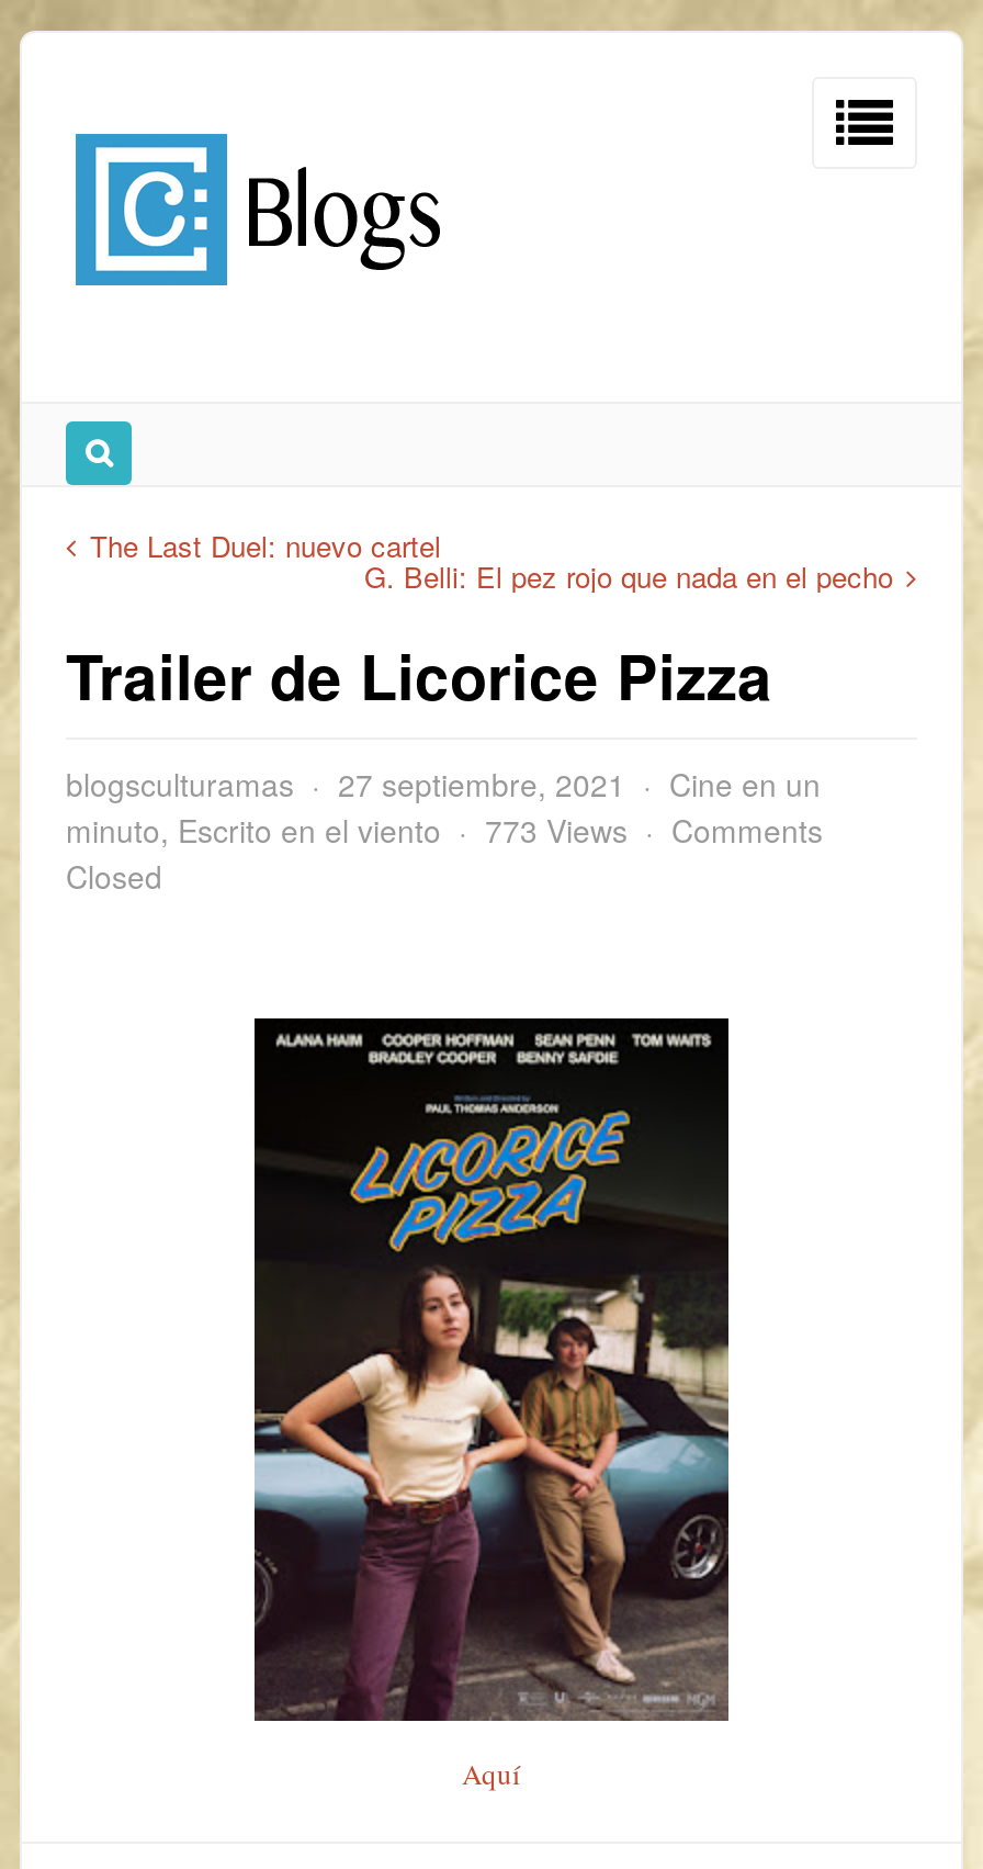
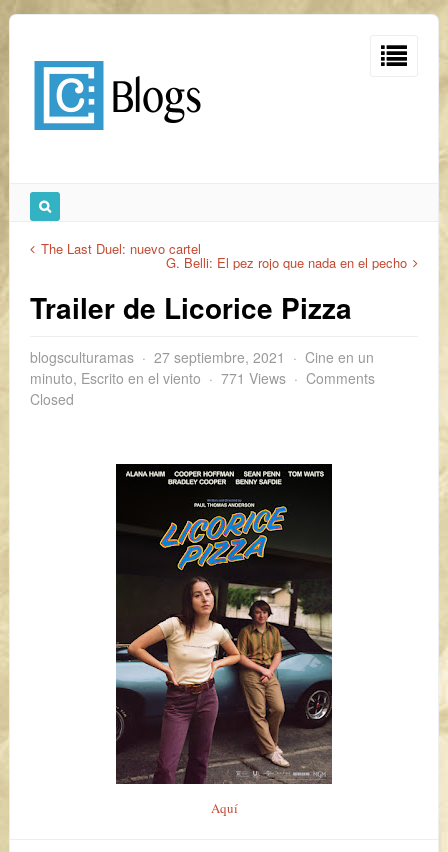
[66,808,823,852] minuto, Escrito en el viento 773 Views Comments -> [30,368,375,388] minuto, Escrito en el viento 771 Views Comments

